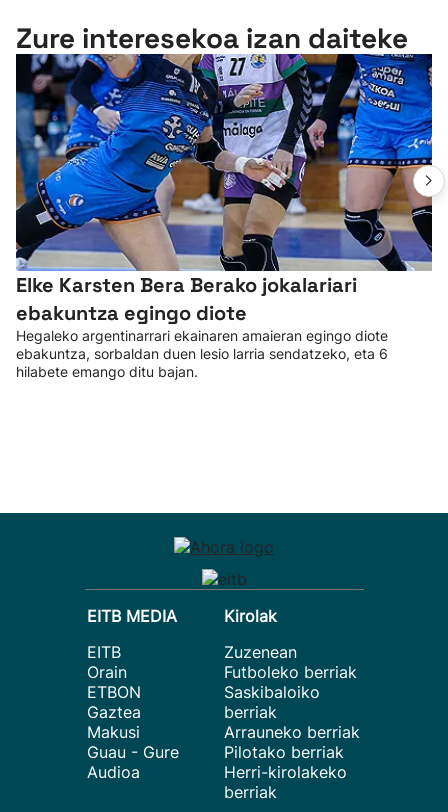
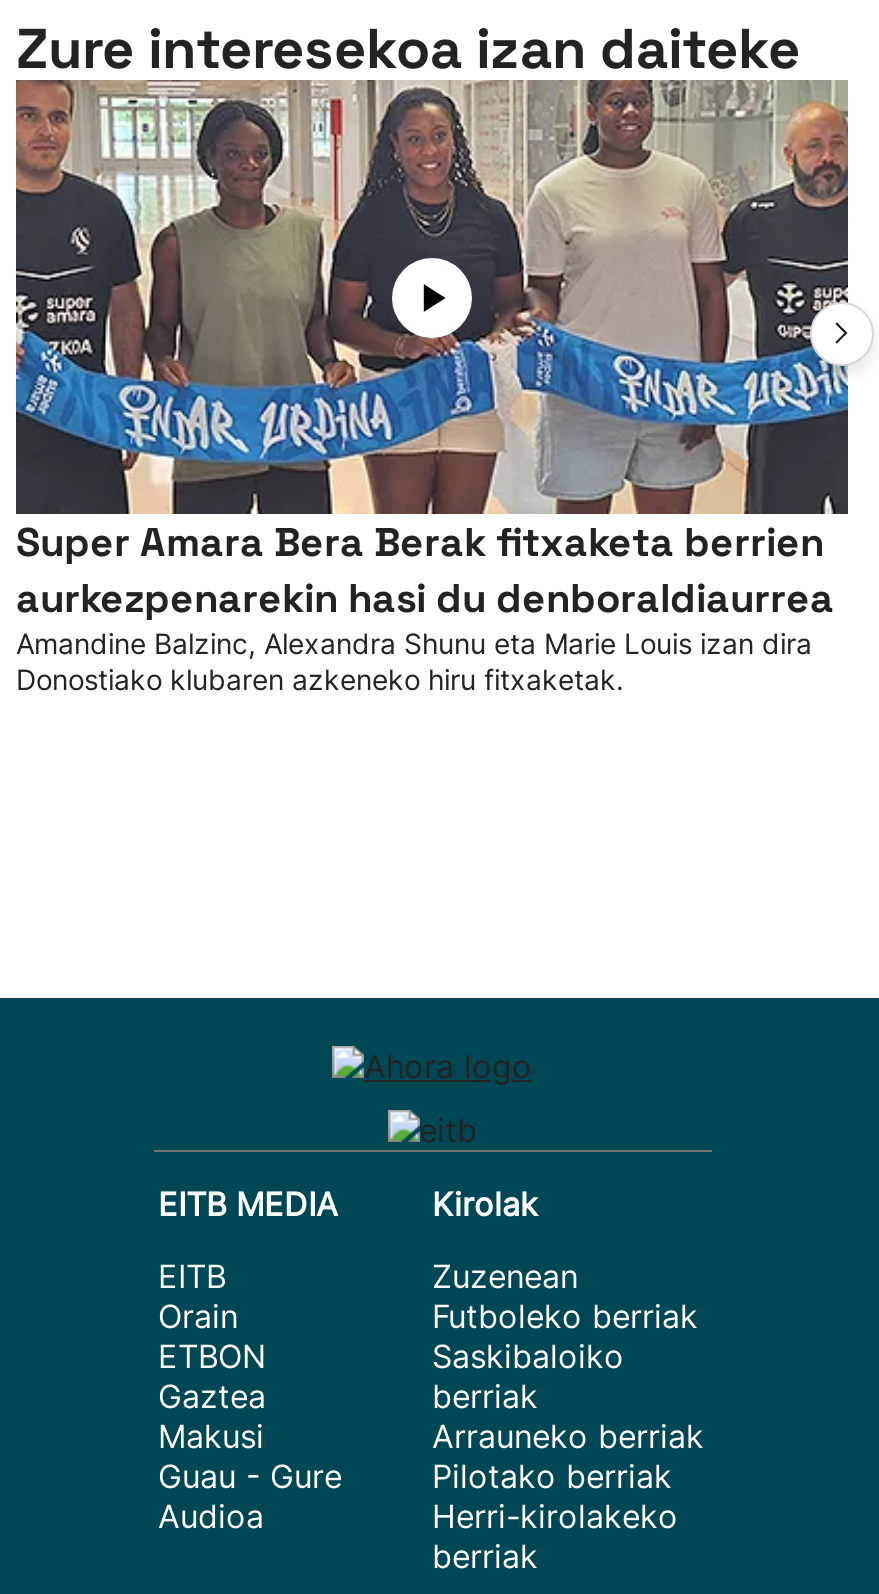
[15,53,433,380] [image] | Elke Karsten Bera Berako jokalariari | ebakuntza egingo diote | Hegaleko argentinarrari ekainaren amaieran egingo diote | ebakuntza, sorbaldan duen lesio larria sendatzeko, eta 6 | hilabete emango ditu bajan. -> [14,82,850,696] [image] | Super Amara Bera Berak fitxaketa berrien | aurkezpenarekin hasi du denboraldiaurrea | Amandine Balzinc, Alexandra Shunu eta Marie Louis izan dira | Donostiako klubaren azkeneko hiru fitxaketak.

